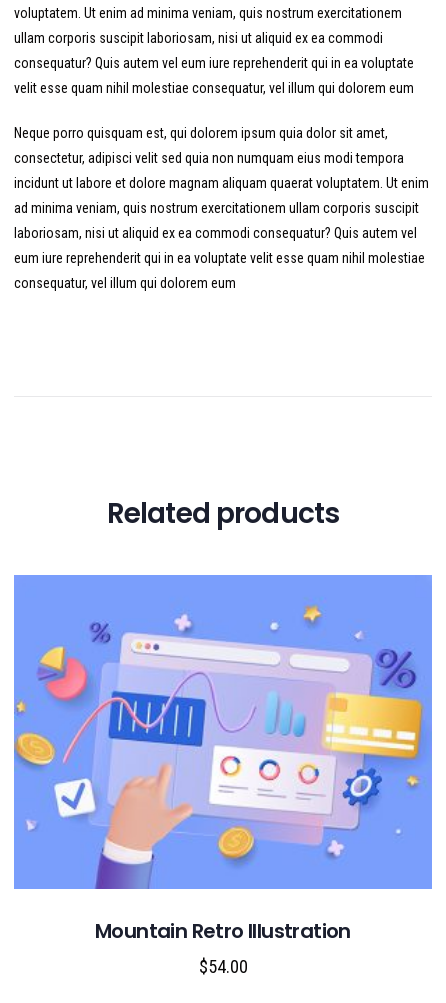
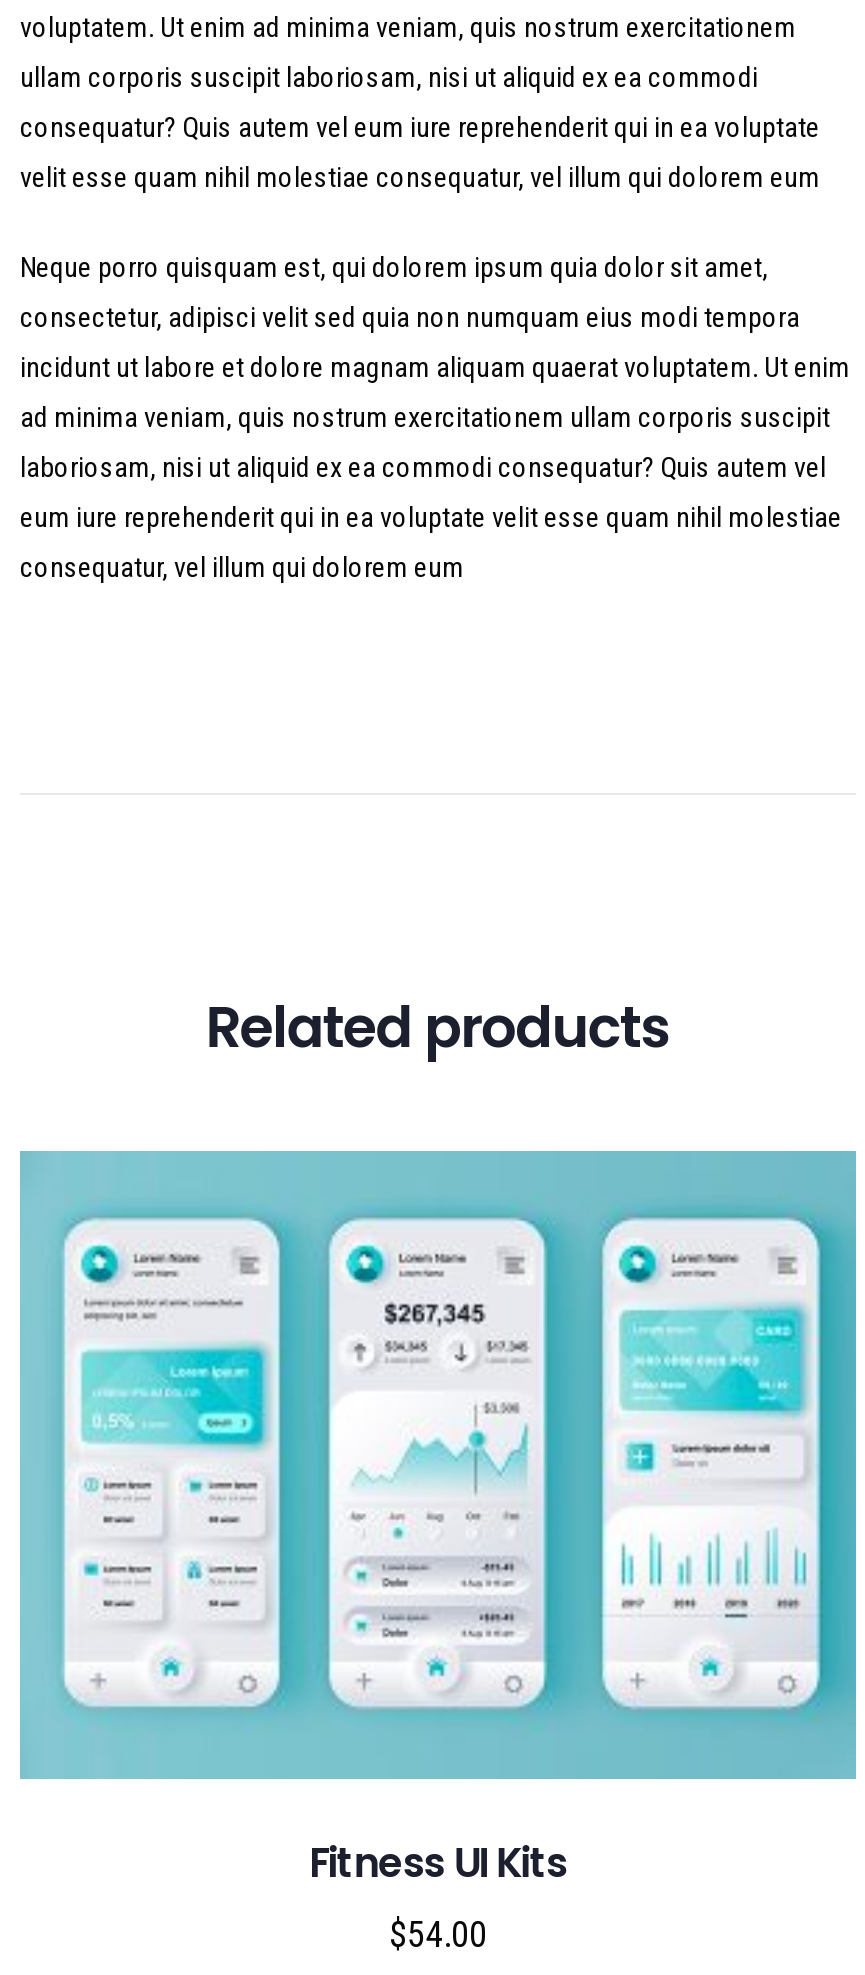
[14,575,432,945] [image] | Mountain Retro Illustration -> [20,1150,856,1890] [image] | Fitness UI Kits

